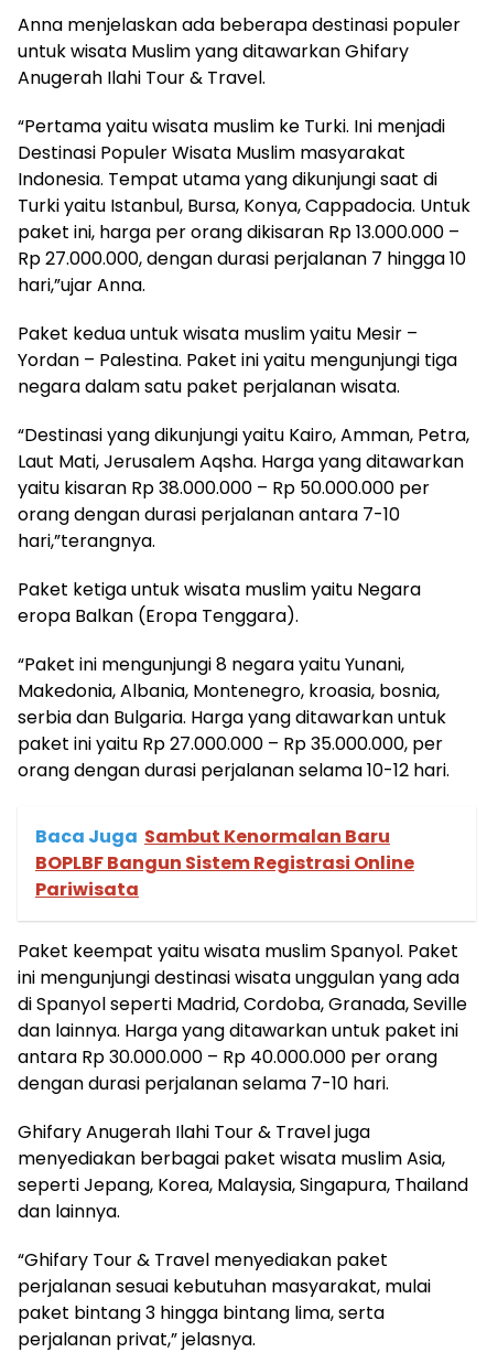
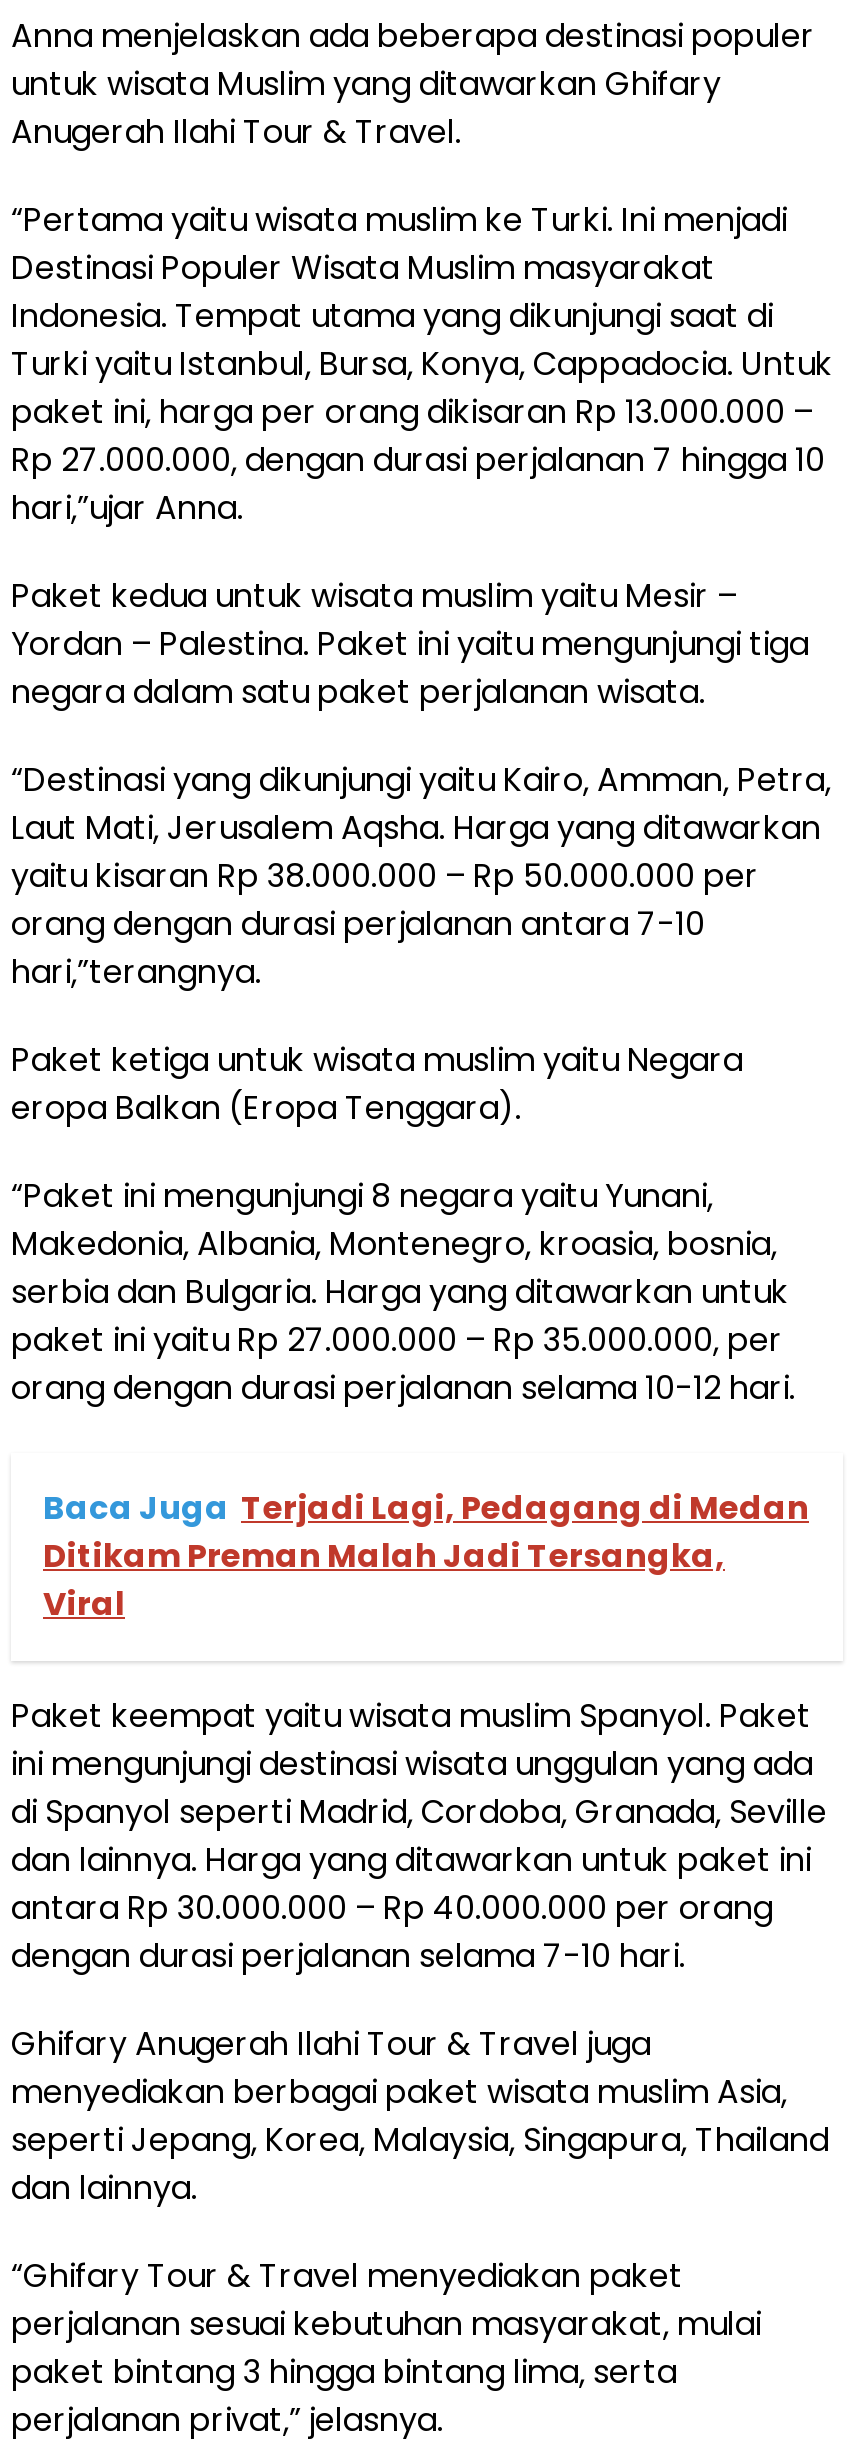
[35,824,414,902] Baca Juga Sambut Kenormalan Baru | BOPLBF Bangun Sistem Registrasi Online | Pariwisata -> [43,1485,809,1627] Baca Juga Terjadi Lagi, Pedagang di Medan | Ditikam Preman Malah Jadi Tersangka, | Viral

